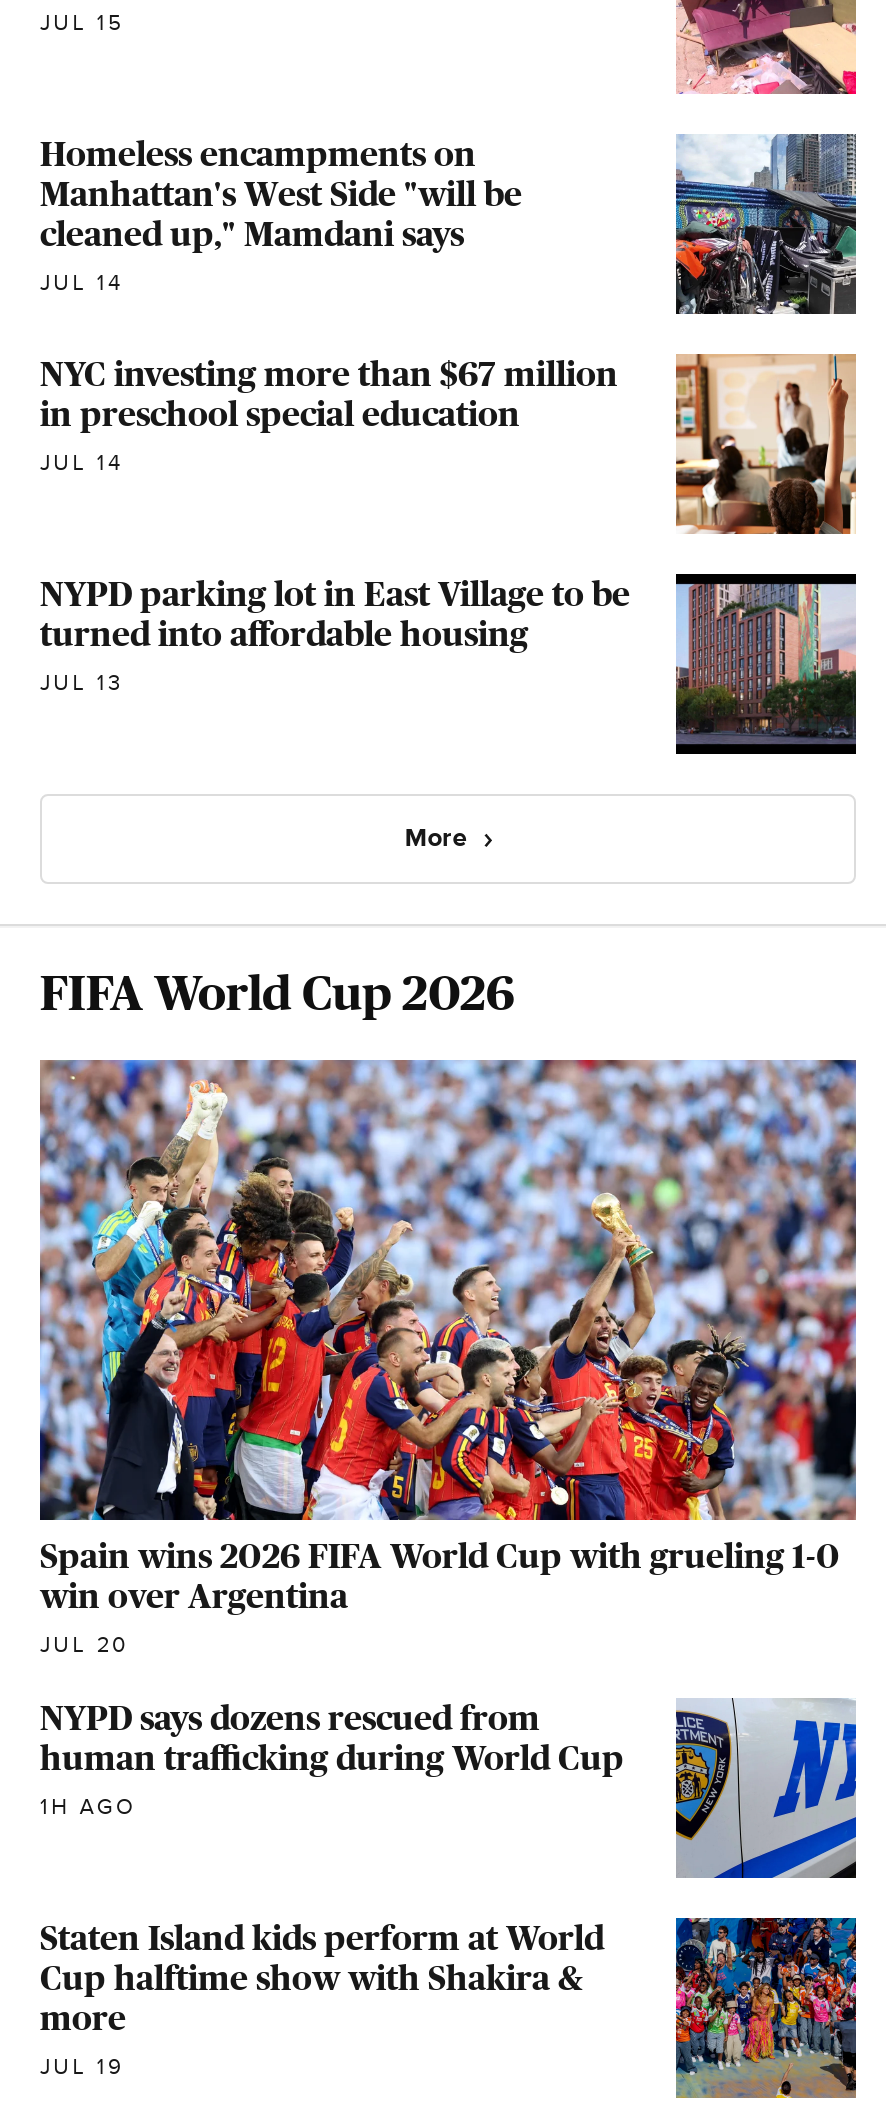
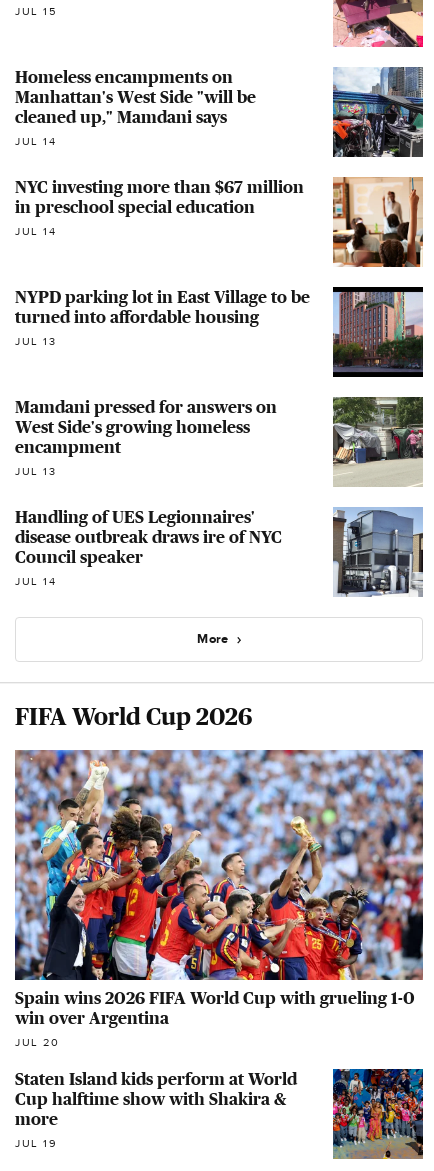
none -> [15,397,282,588] Mamdani pressed for answers on | West Side's growing homeless | encampment | JUL 13 | Handling of UES Legionnaires' | disease outbreak draws ire of NYC | Council speaker | JUL 14
none -> [332,396,424,487] [image]
none -> [332,507,423,597] [image]
moved [36,822,860,1658] -> [13,631,425,1049]: [image] | More | FIFA World Cup 2026 | Spain wins 2026 FIFA World Cup with grueling 1-0 | win over Argentina | JUL 20
[40,1698,858,1880] [image] | NYPD says dozens rescued from | human trafficking during World Cup | 1H AGO -> none

